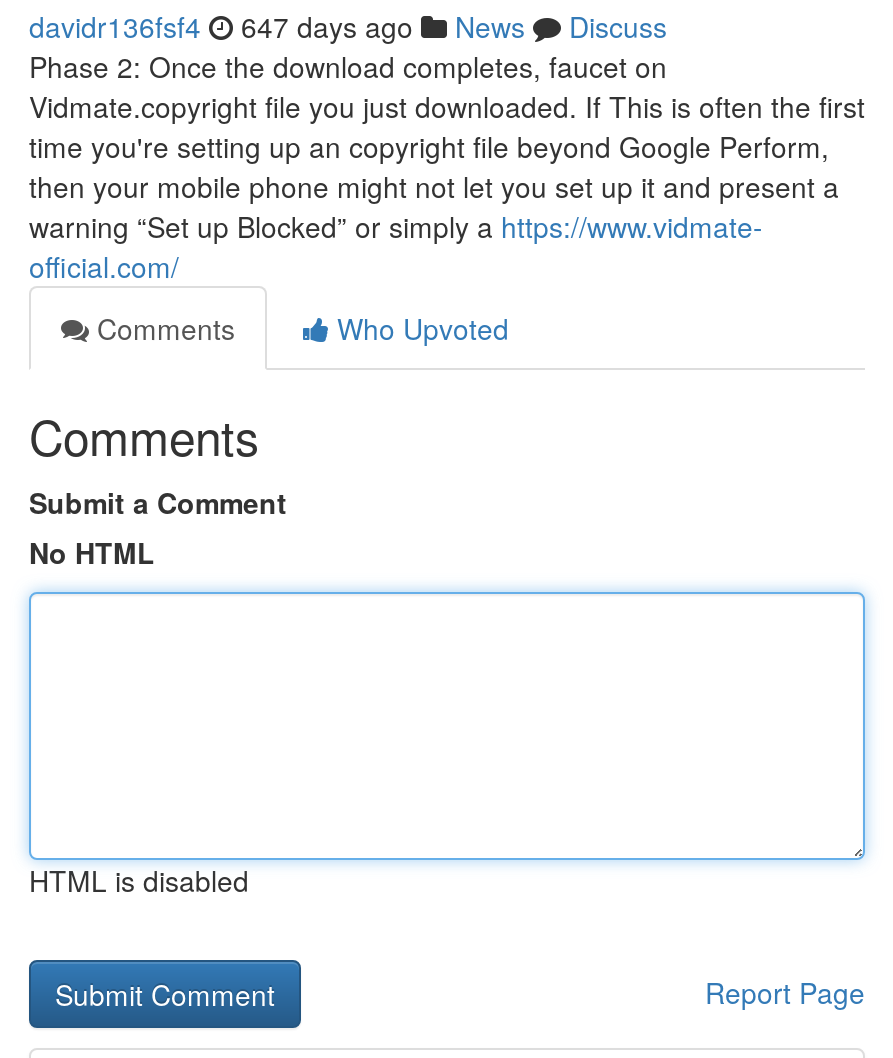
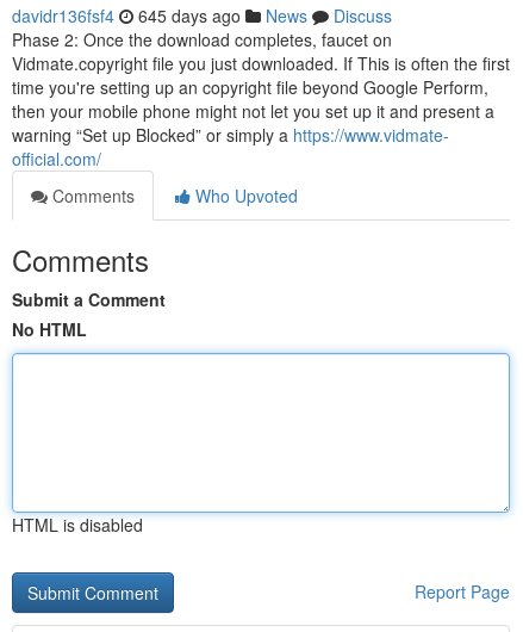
[29,6,667,46] davidr136fsf4 647 days ago News Discuss -> [12,4,392,27] davidr136fsf4 645 days ago News Discuss

